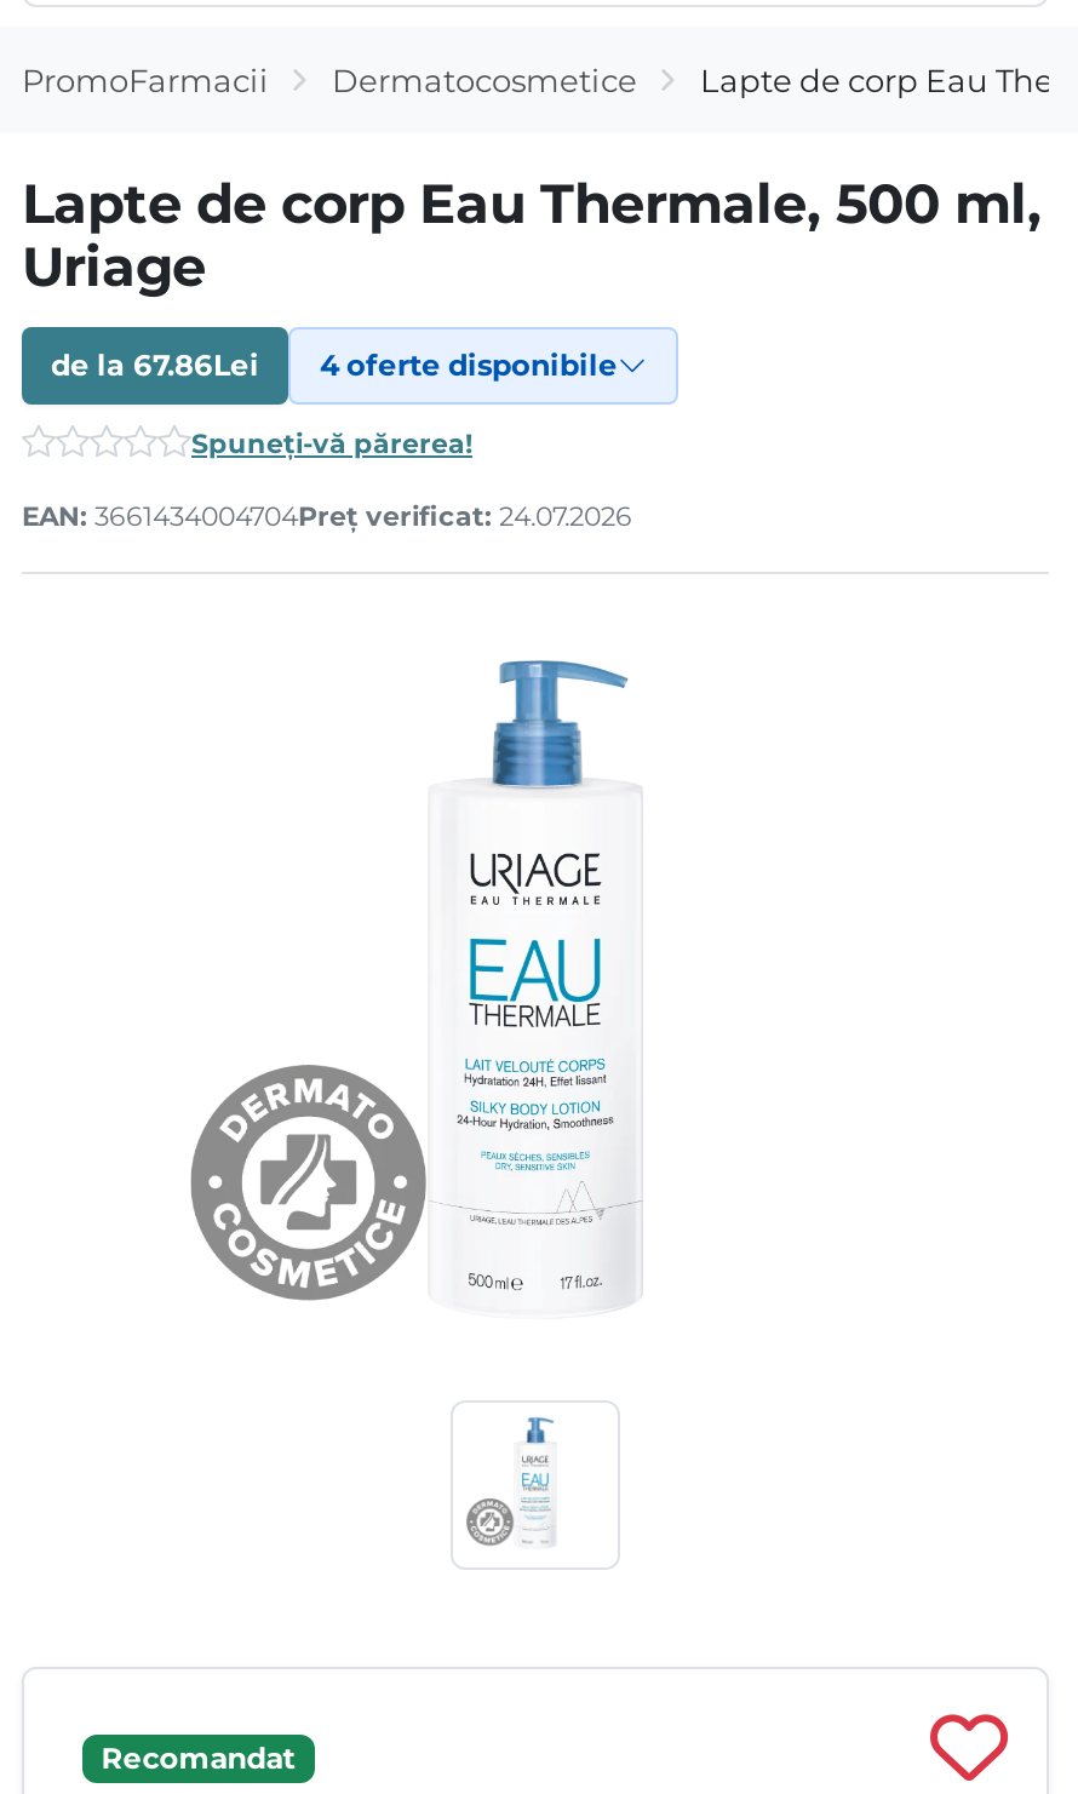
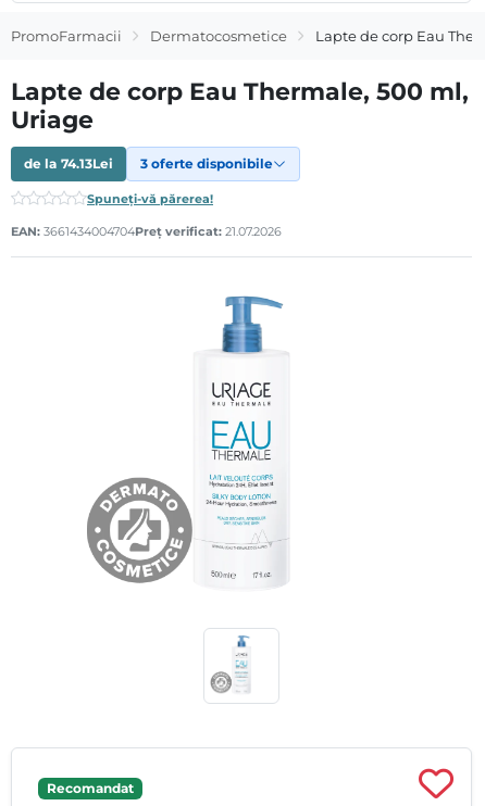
[51,346,259,383] de la 67.86Lei -> [24,155,113,172] de la 74.13Lei
[320,346,618,383] 4 oferte disponibile -> [140,155,273,172] 3 oferte disponibile
[22,499,632,533] EAN: 3661434004704Preț verificat: 24.07.2026 -> [11,224,282,239] EAN: 3661434004704Preț verificat: 21.07.2026

